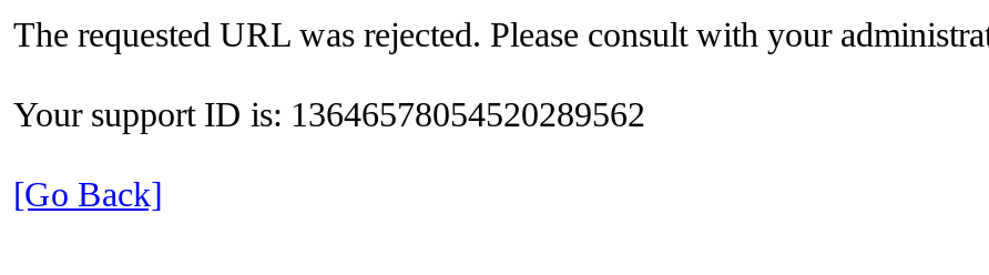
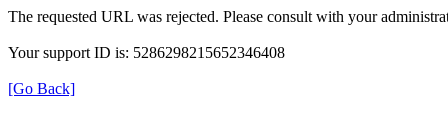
[13,95,645,133] Your support ID is: 13646578054520289562 -> [8,44,285,61] Your support ID is: 5286298215652346408

